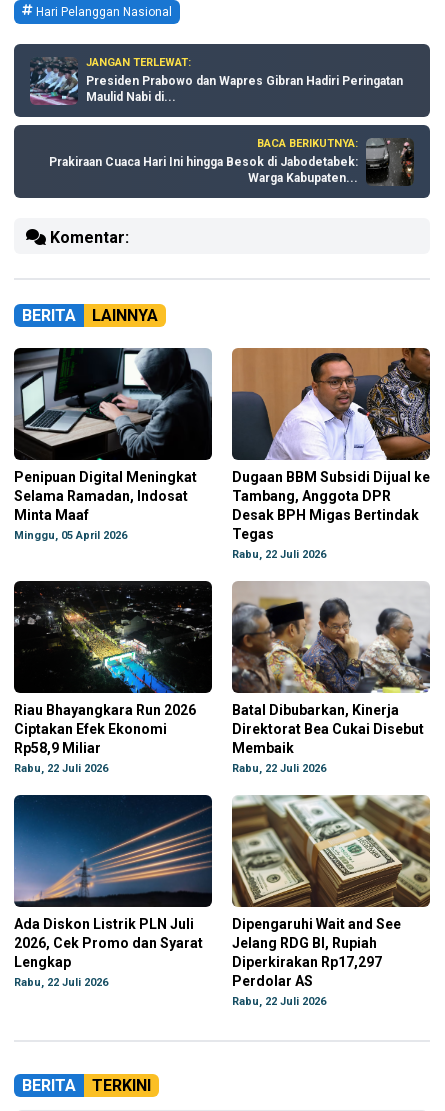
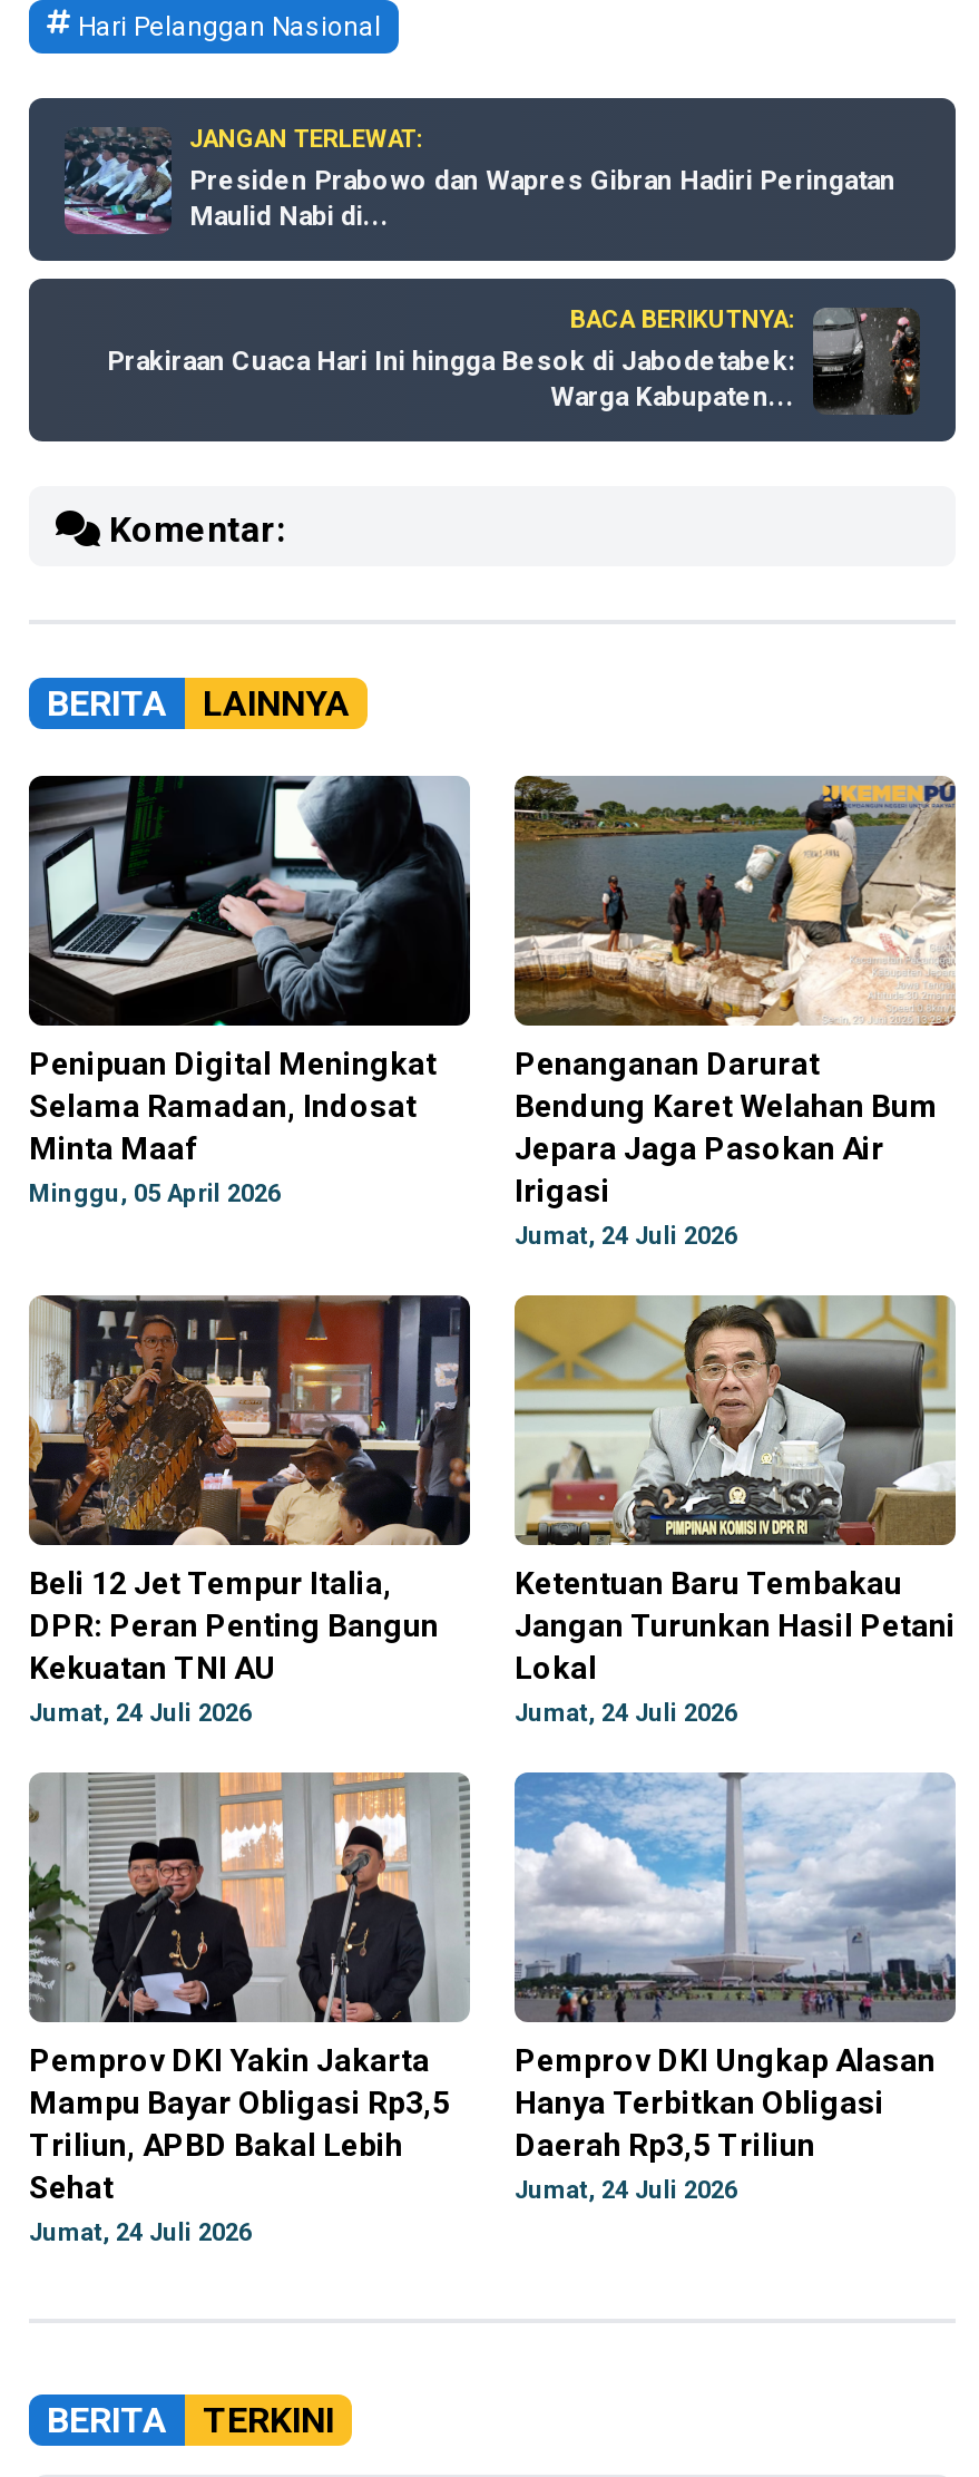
[231,347,431,561] [image] | Dugaan BBM Subsidi Dijual ke | Tambang, Anggota DPR | Desak BPH Migas Bertindak | Tegas | Rabu, 22 Juli 2026 -> [512,774,958,1251] [image] | Penanganan Darurat | Bendung Karet Welahan Bum | Jepara Jaga Pasokan Air | Irigasi | Jumat, 24 Juli 2026
[13,580,213,775] [image] | Riau Bhayangkara Run 2026 | Ciptakan Efek Ekonomi | Rp58,9 Miliar | Rabu, 22 Juli 2026 -> [27,1293,472,1728] [image] | Beli 12 Jet Tempur Italia, | DPR: Peran Penting Bangun | Kekuatan TNI AU | Jumat, 24 Juli 2026
[231,582,431,775] [image] | Batal Dibubarkan, Kinerja | Direktorat Bea Cukai Disebut | Membaik | Rabu, 22 Juli 2026 -> [515,1295,956,1728] [image] | Ketentuan Baru Tembakau | Jangan Turunkan Hasil Petani | Lokal | Jumat, 24 Juli 2026
[13,794,212,989] [image] | Ada Diskon Listrik PLN Juli | 2026, Cek Promo dan Syarat | Lengkap | Rabu, 22 Juli 2026 -> [27,1770,468,2247] [image] | Pemprov DKI Yakin Jakarta | Mampu Bayar Obligasi Rp3,5 | Triliun, APBD Bakal Lebih | Sehat | Jumat, 24 Juli 2026
[231,794,431,1008] [image] | Dipengaruhi Wait and See | Jelang RDG BI, Rupiah | Diperkirakan Rp17,297 | Perdolar AS | Rabu, 22 Juli 2026 -> [512,1770,958,2205] [image] | Pemprov DKI Ungkap Alasan | Hanya Terbitkan Obligasi | Daerah Rp3,5 Triliun | Jumat, 24 Juli 2026

